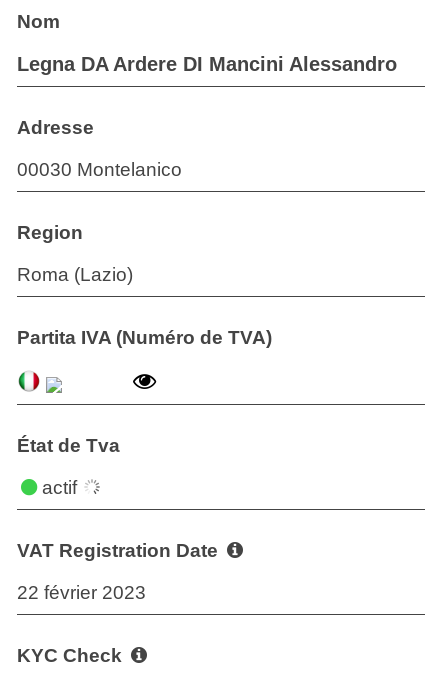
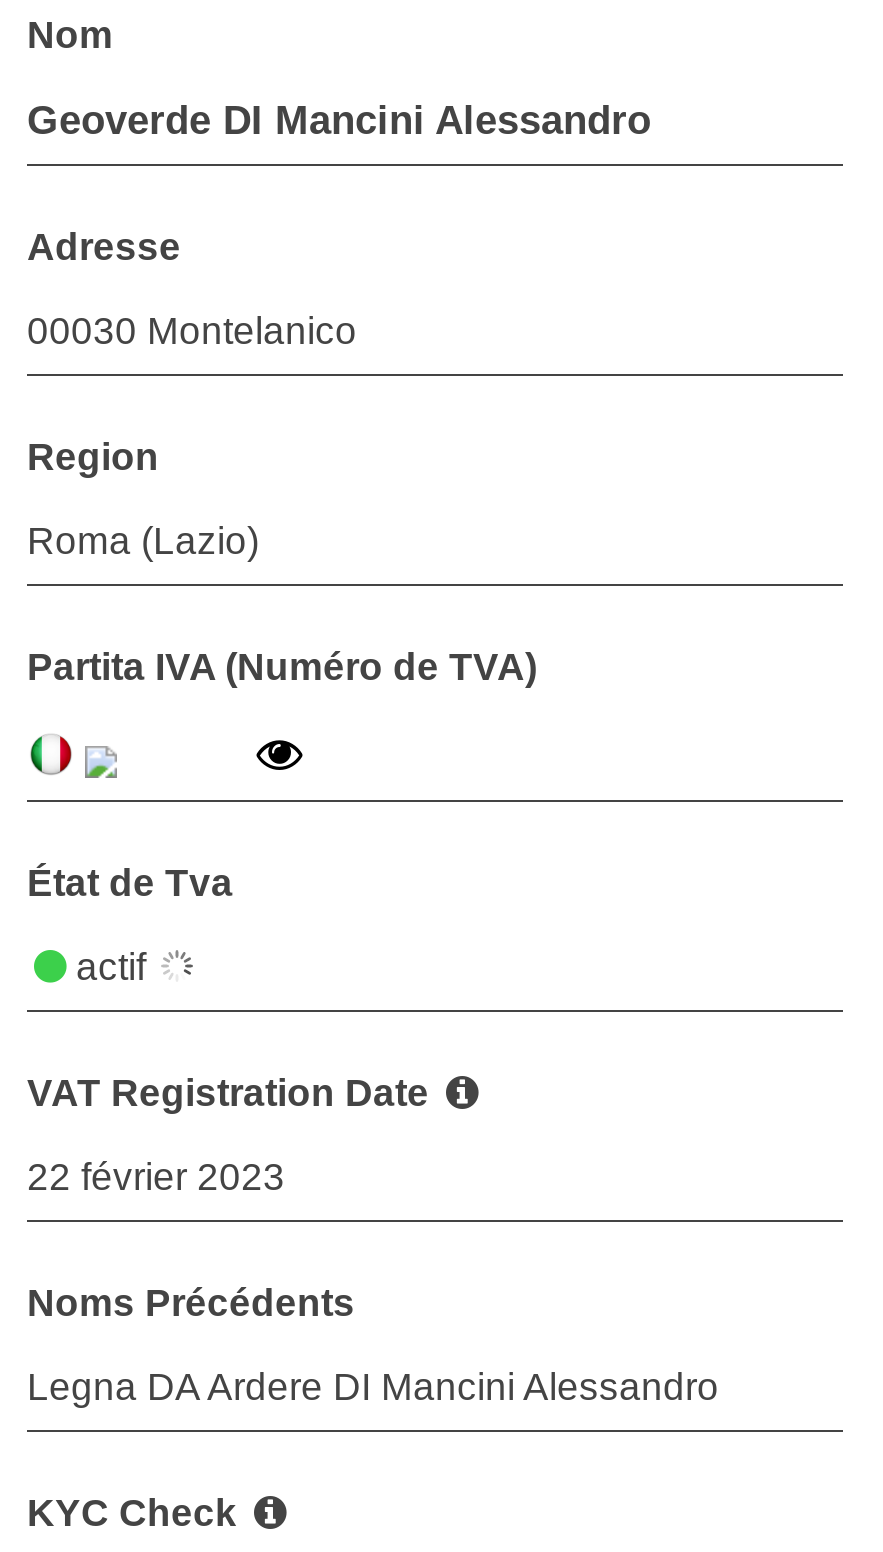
none -> [27,98,651,142] Geoverde DI Mancini Alessandro
moved [17,53,397,75] -> [27,1366,719,1408]: Legna DA Ardere DI Mancini Alessandro
none -> [27,1282,355,1324] Noms Précédents

